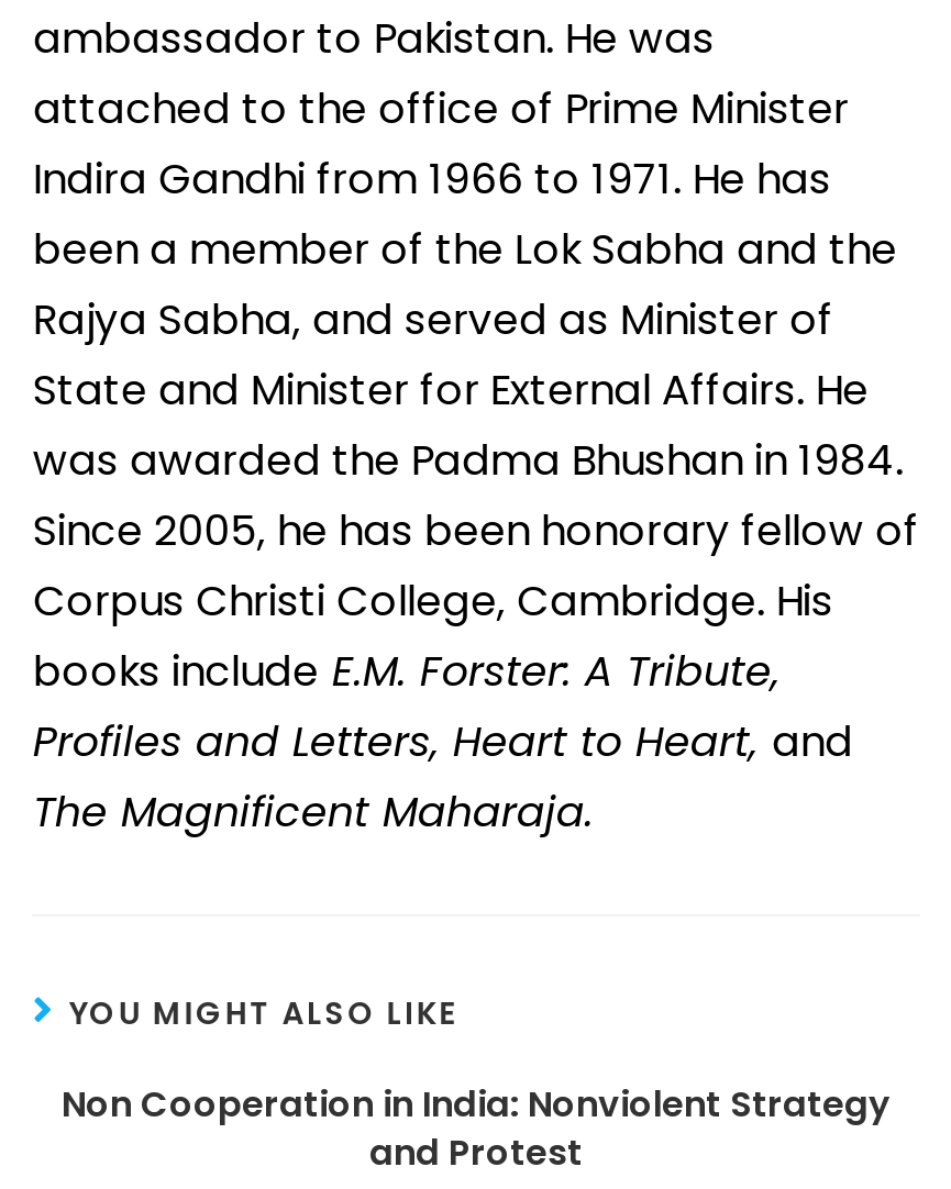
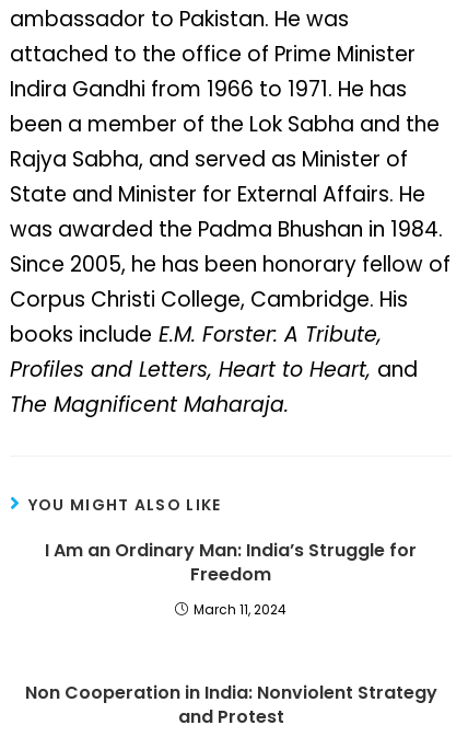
none -> [45,537,417,618] I Am an Ordinary Man: India’s Struggle for | Freedom | March 11, 2024

